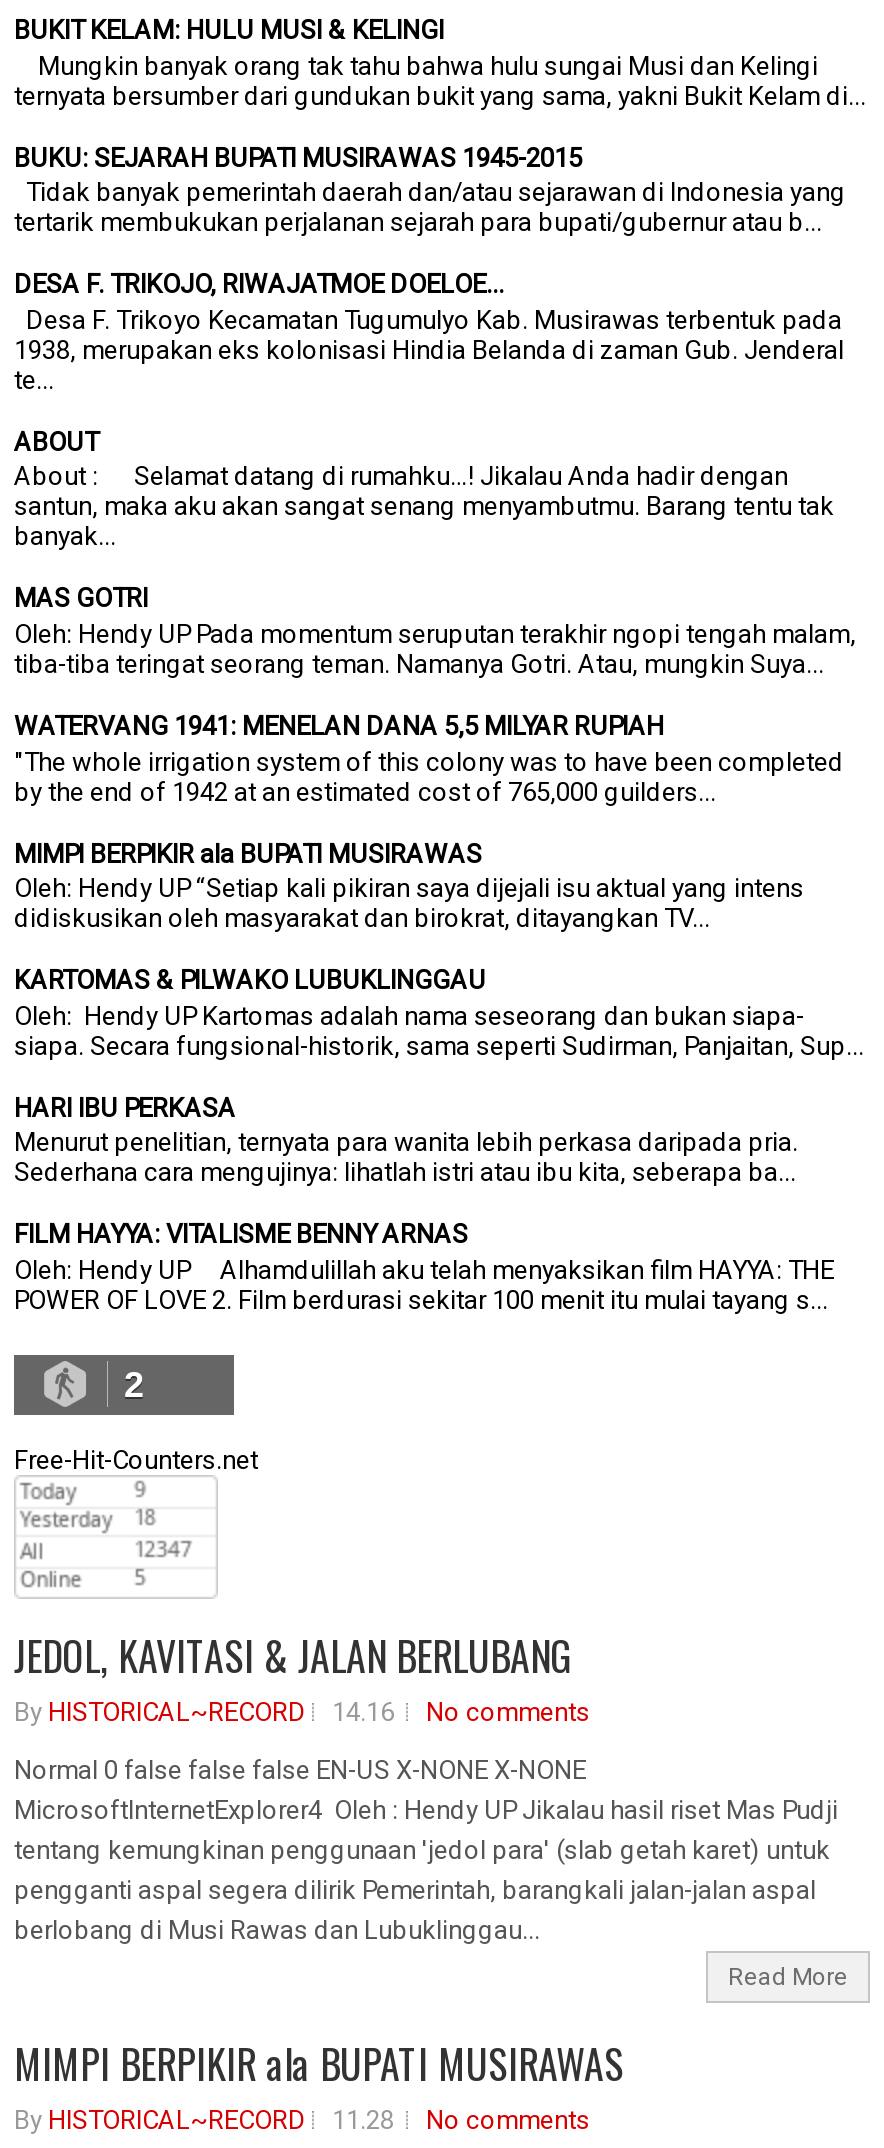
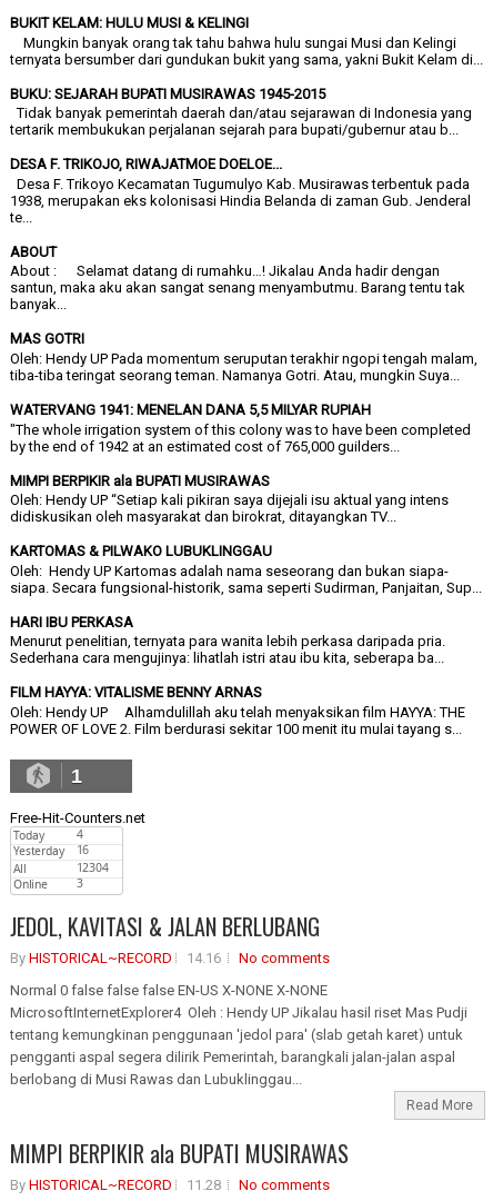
[124,1365,140,1405] 2 -> [71,765,80,787] 1

